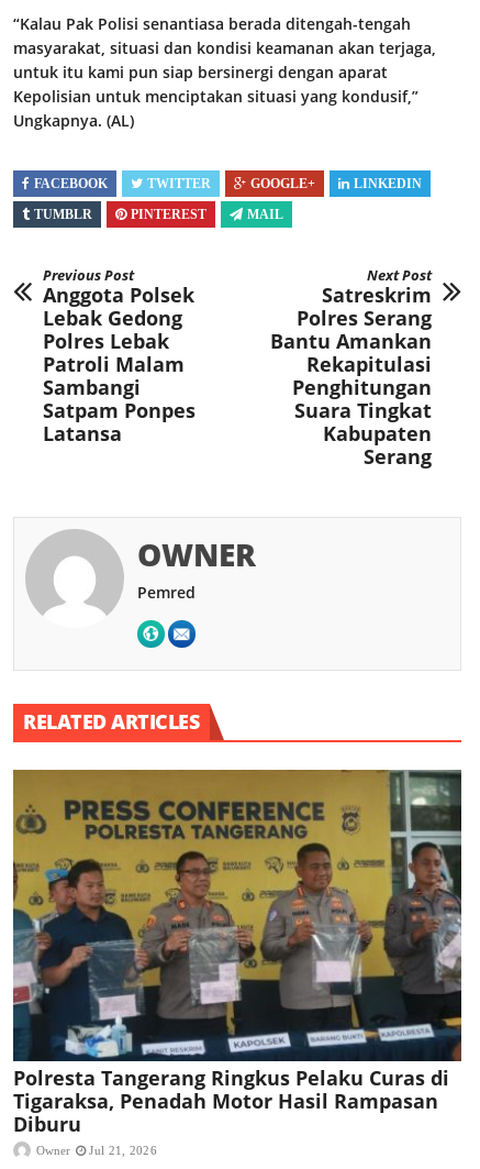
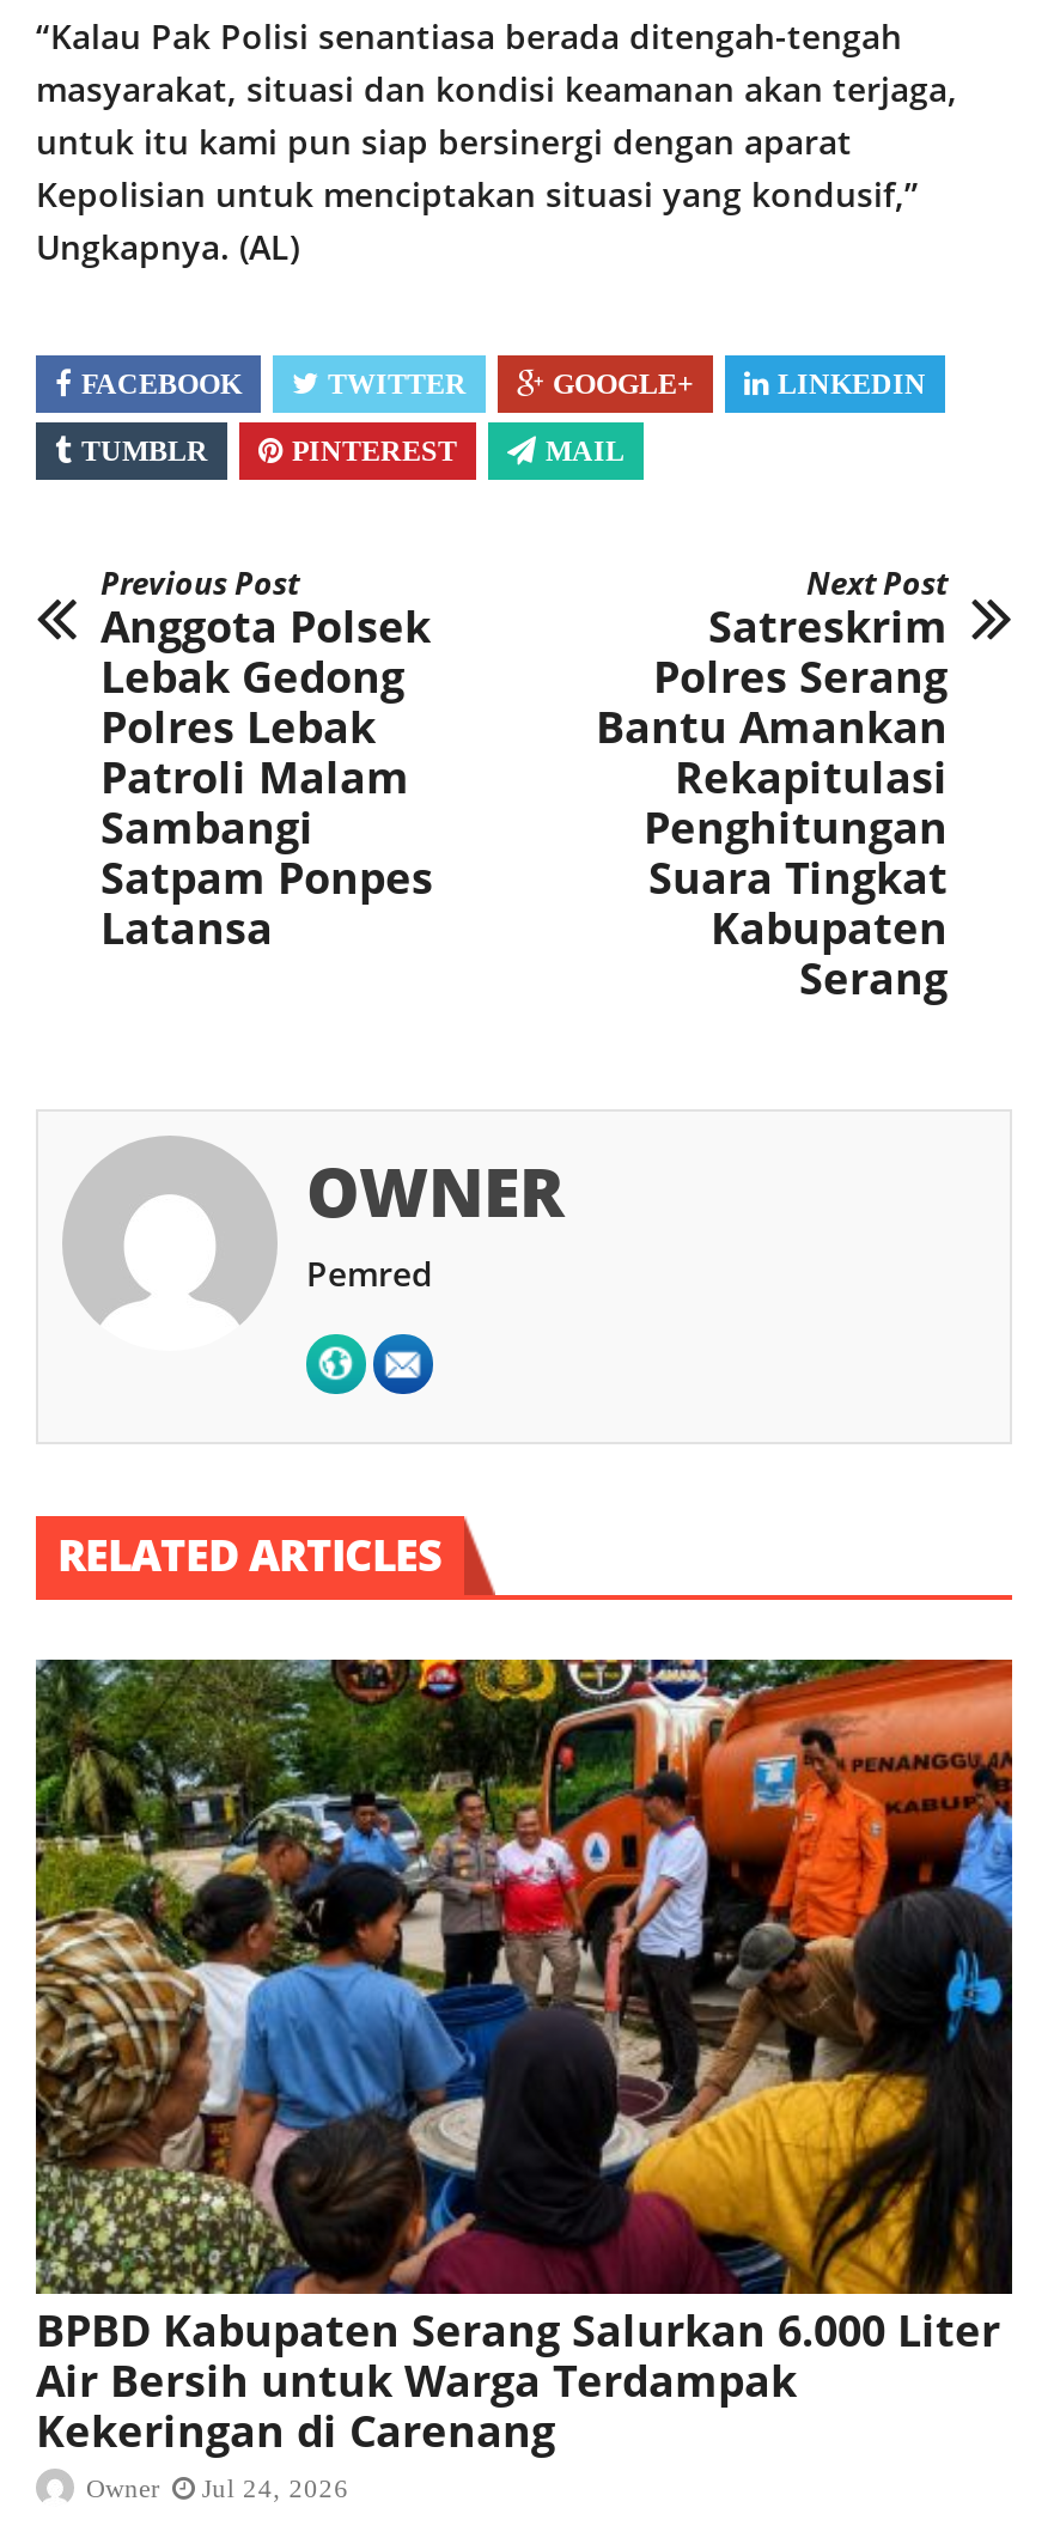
[12,769,462,1137] [image] | Polresta Tangerang Ringkus Pelaku Curas di | Tigaraksa, Penadah Motor Hasil Rampasan | Diburu -> [33,1657,1015,2460] [image] | BPBD Kabupaten Serang Salurkan 6.000 Liter | Air Bersih untuk Warga Terdampak | Kekeringan di Carenang
[36,1144,157,1157] Owner Jul 21, 2026 -> [86,2474,349,2503] Owner Jul 24, 2026

